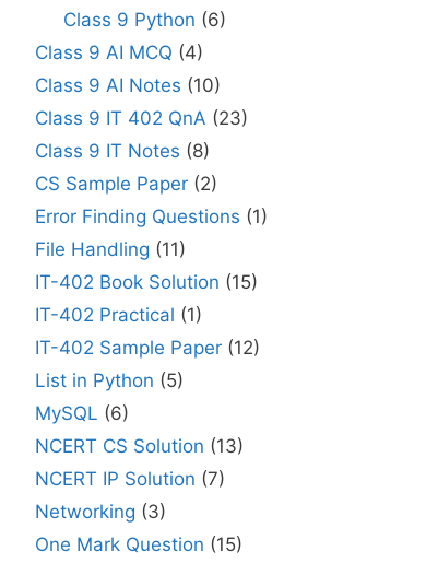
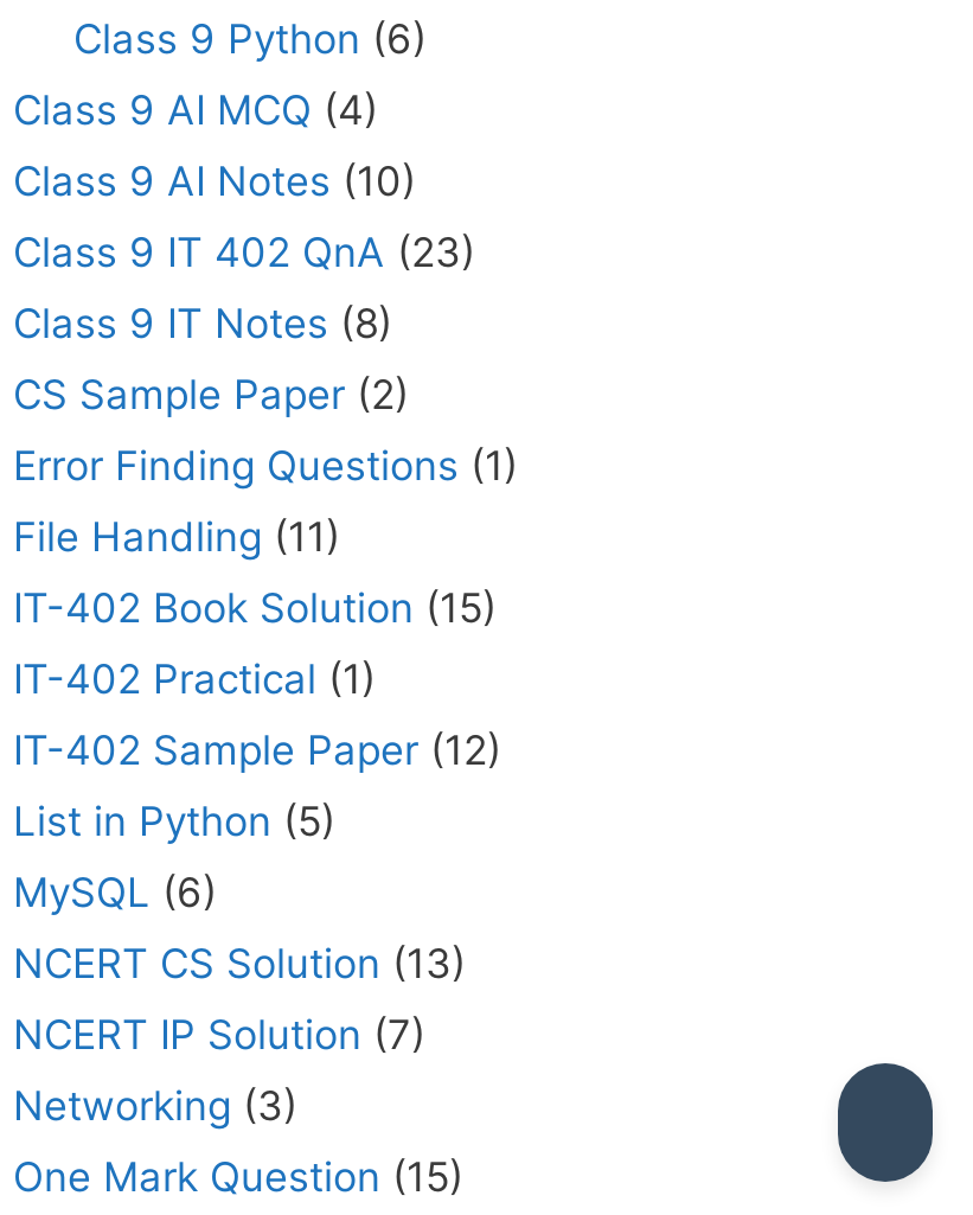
none -> [836,1061,935,1187] [image]

